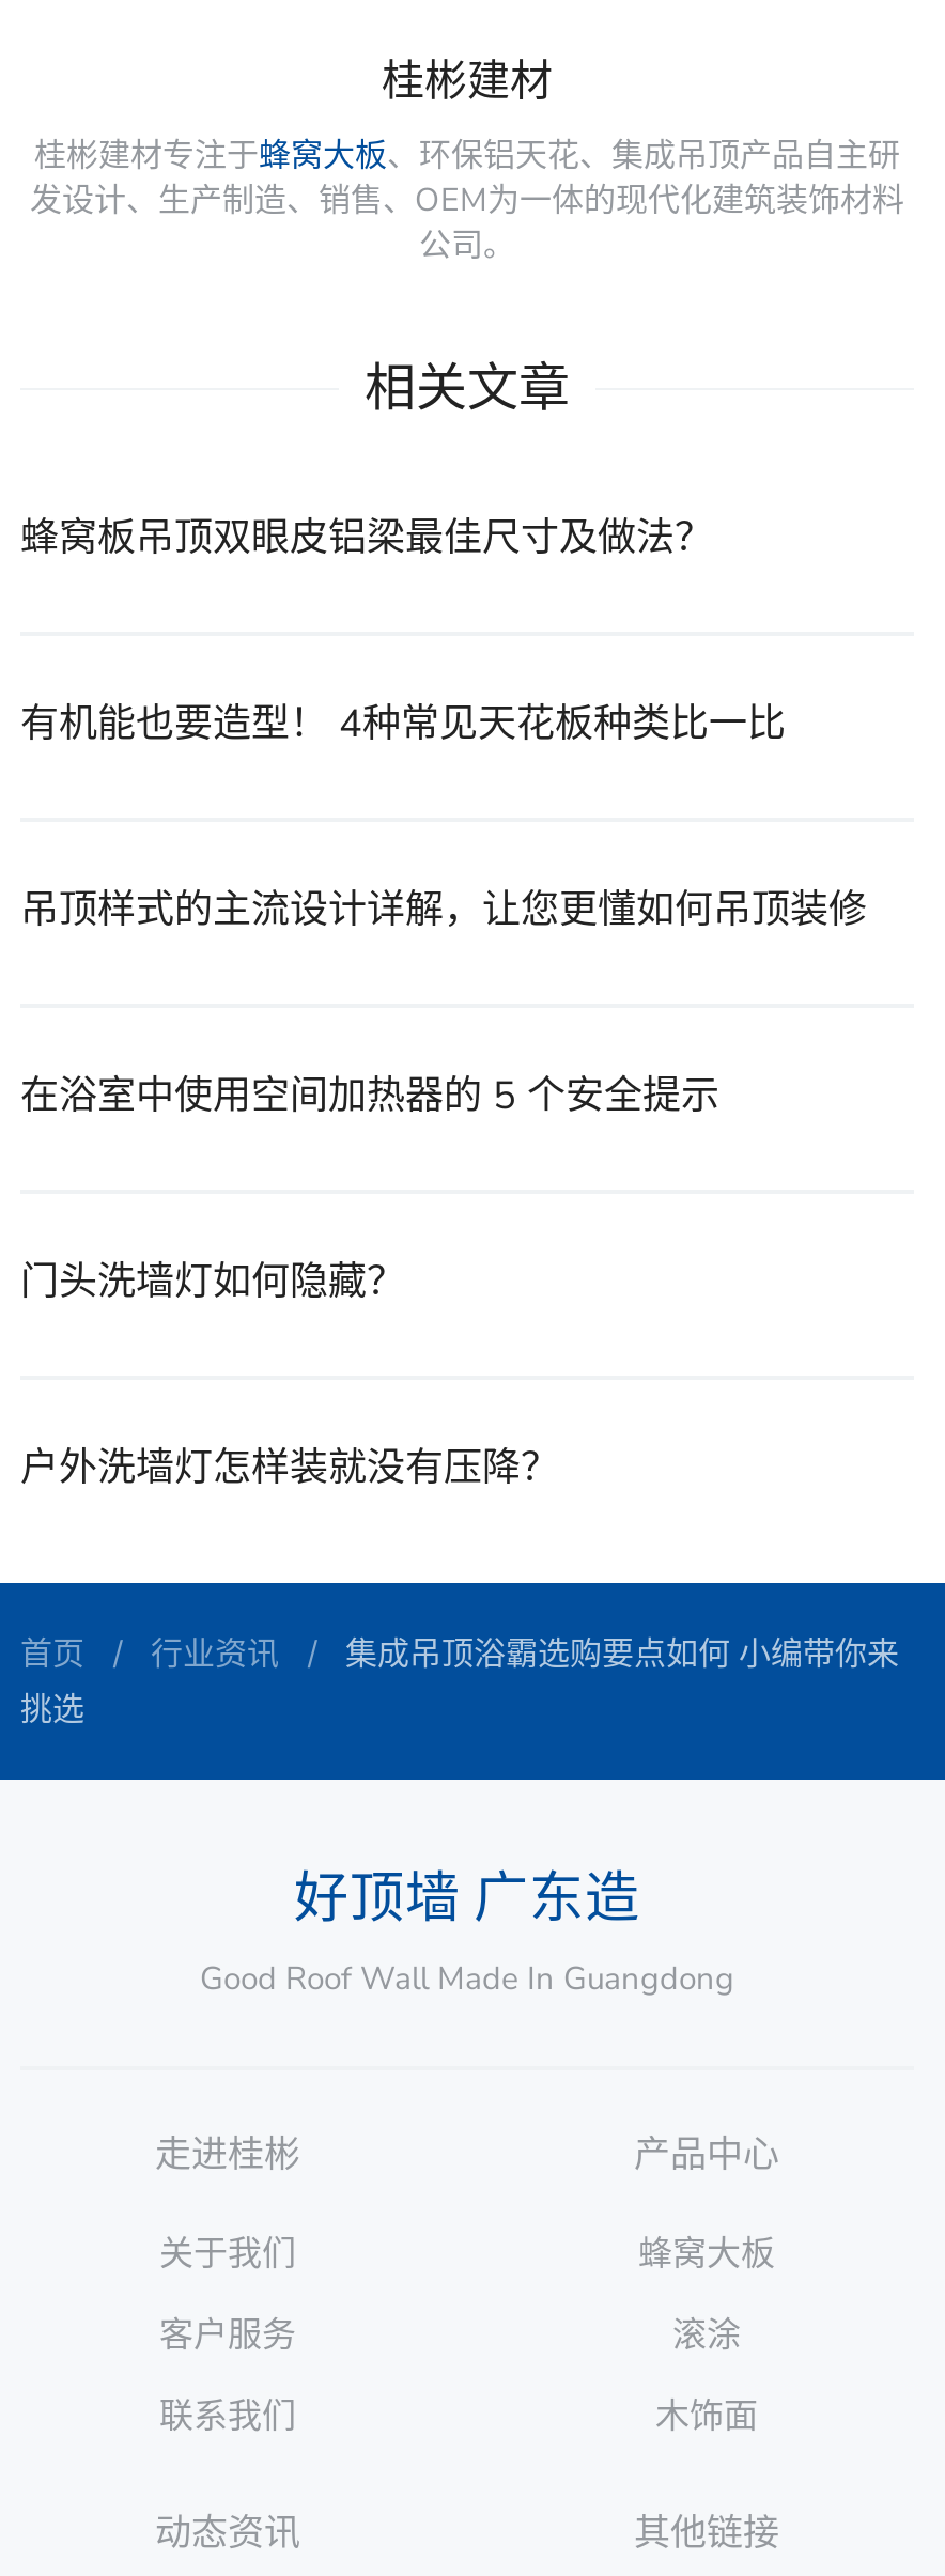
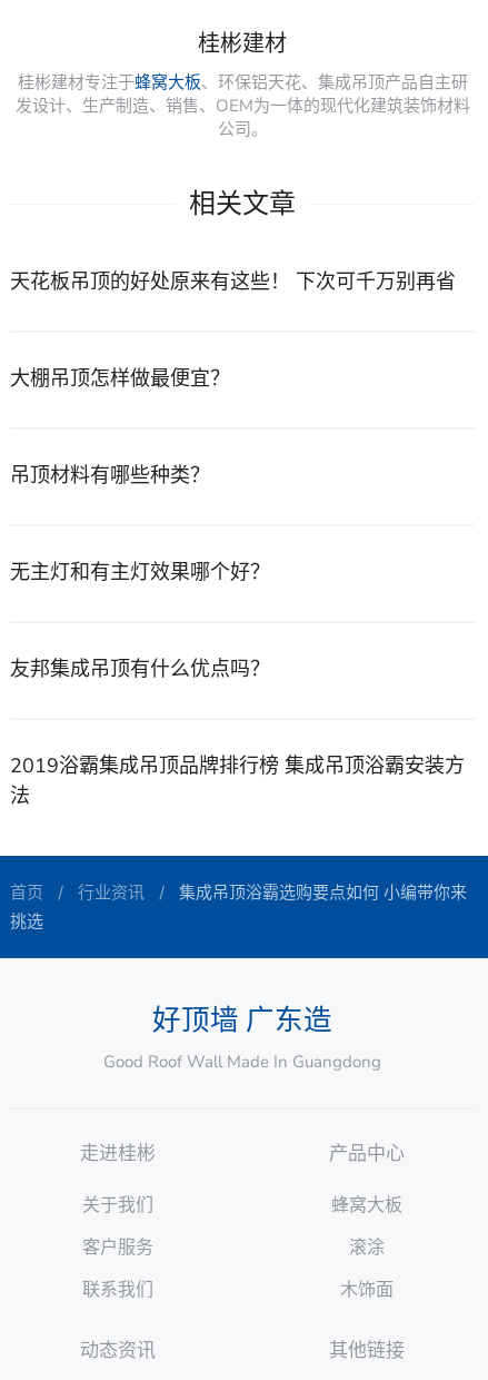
[20,512,713,564] 蜂窝板吊顶双眼皮铝梁最佳尺寸及做法？ -> [10,268,456,295] 天花板吊顶的好处原来有这些！ 下次可千万别再省
[20,698,786,750] 有机能也要造型！ 4种常见天花板种类比一比 -> [10,365,230,392] 大棚吊顶怎样做最便宜？
[20,884,867,936] 吊顶样式的主流设计详解，让您更懂如何吊顶装修 -> [10,462,210,489] 吊顶材料有哪些种类？
[20,1070,719,1122] 在浴室中使用空间加热器的 5 个安全提示 -> [10,559,270,586] 无主灯和有主灯效果哪个好？
[20,1256,405,1308] 门头洗墙灯如何隐藏？ -> [10,656,270,682] 友邦集成吊顶有什么优点吗？
[20,1442,559,1494] 户外洗墙灯怎样装就没有压降？ -> [10,753,465,809] 2019浴霸集成吊顶品牌排行榜 集成吊顶浴霸安装方 | 法

